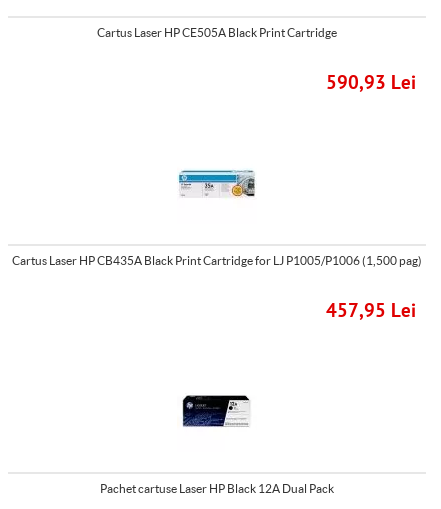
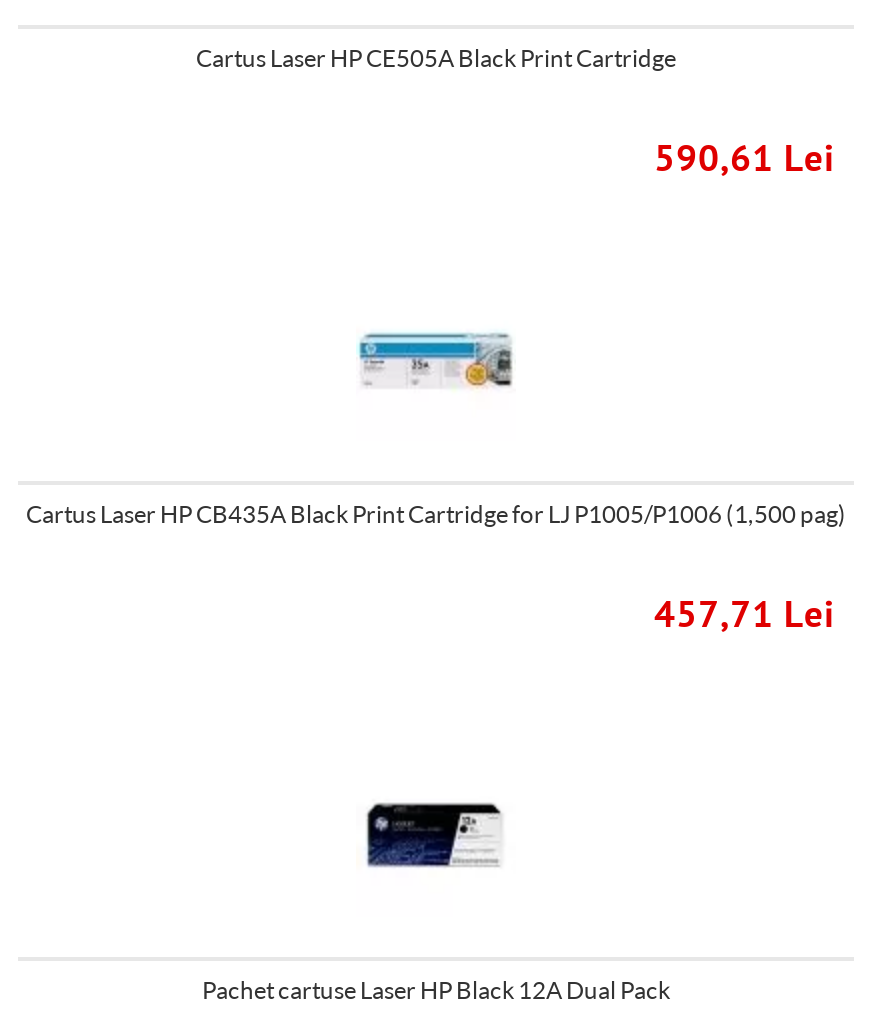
[326,73,416,94] 590,93 Lei -> [654,139,834,181] 590,61 Lei
[326,301,416,322] 457,95 Lei -> [654,595,834,637] 457,71 Lei

